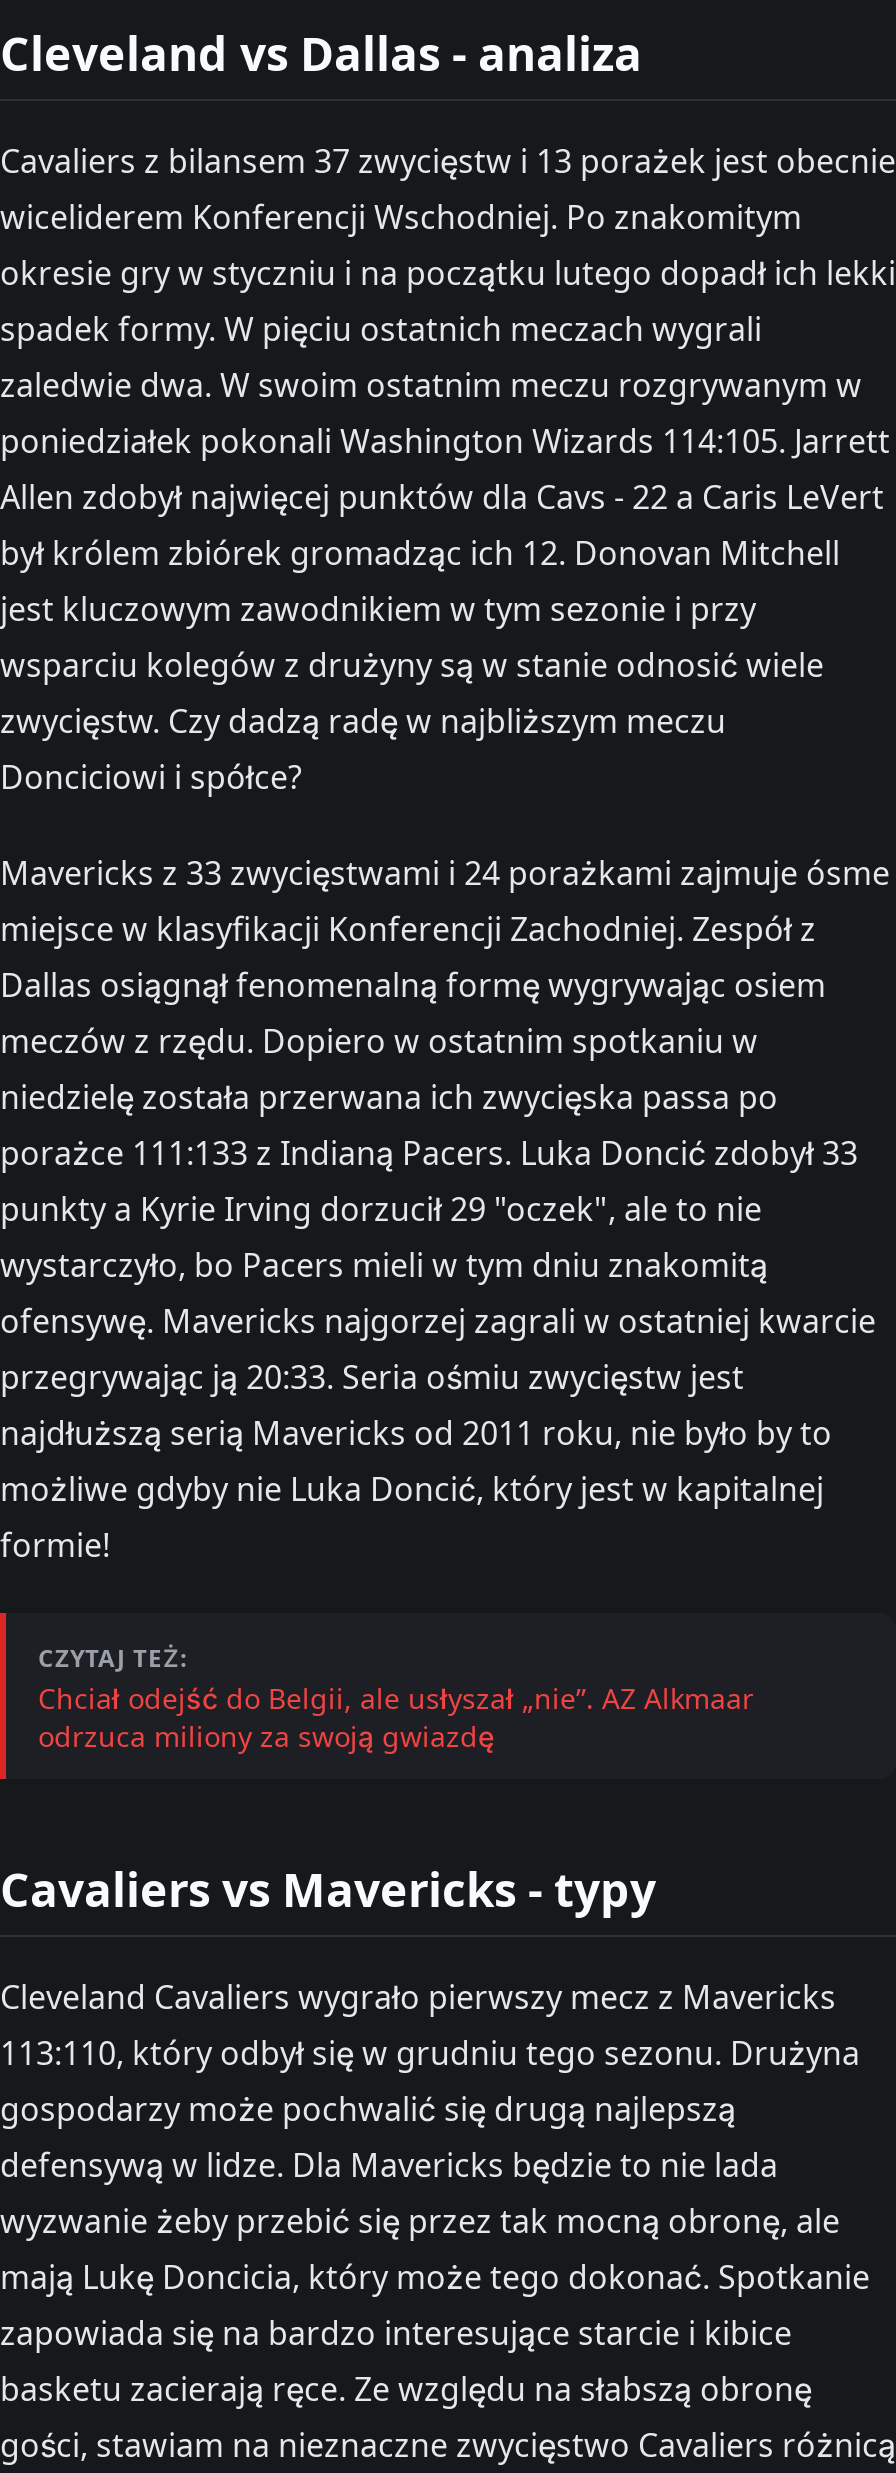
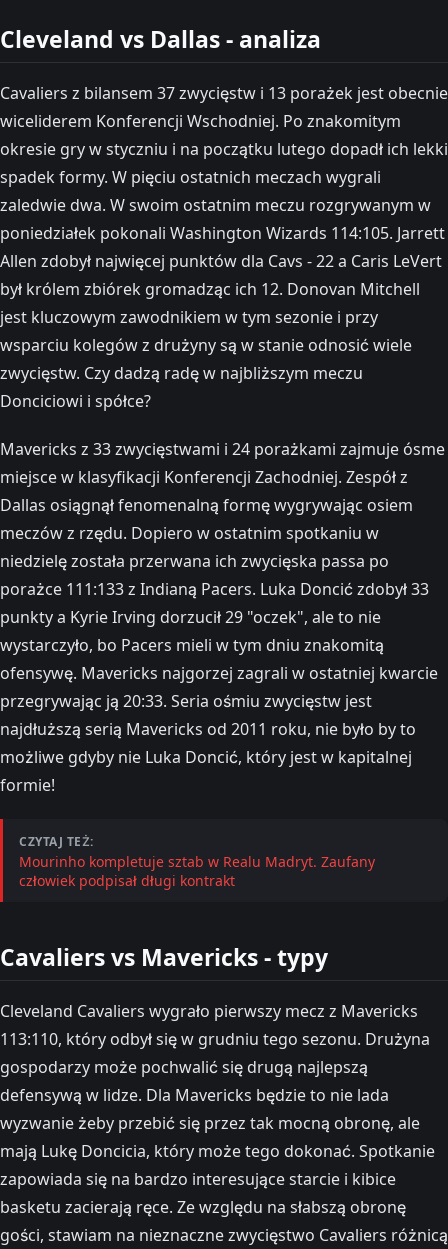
[38,1679,754,1755] Chciał odejść do Belgii, ale usłyszał „nie”. AZ Alkmaar | odrzuca miliony za swoją gwiazdę -> [19,852,375,890] Mourinho kompletuje sztab w Realu Madryt. Zaufany | człowiek podpisał długi kontrakt

